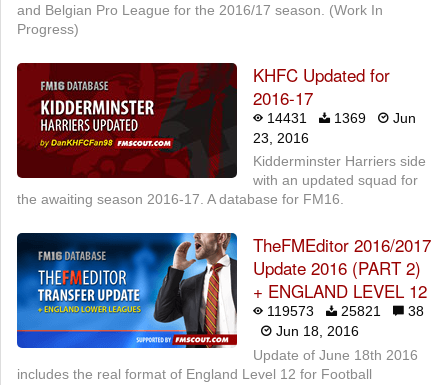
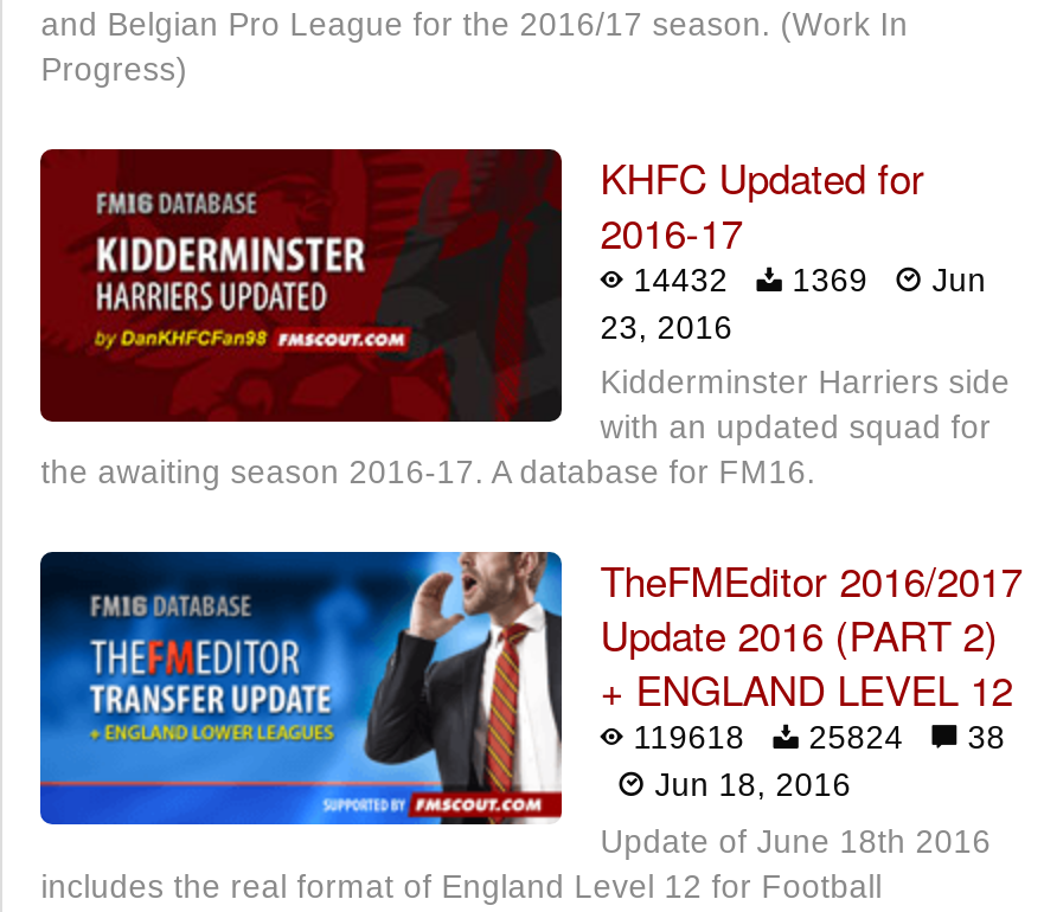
[263,111,416,126] 14431 1369 Jun -> [624,264,986,299] 14432 1369 Jun
[263,304,326,319] 119573 -> [624,721,773,757] 119618
[337,304,393,319] 25821 -> [799,721,932,757] 25824

